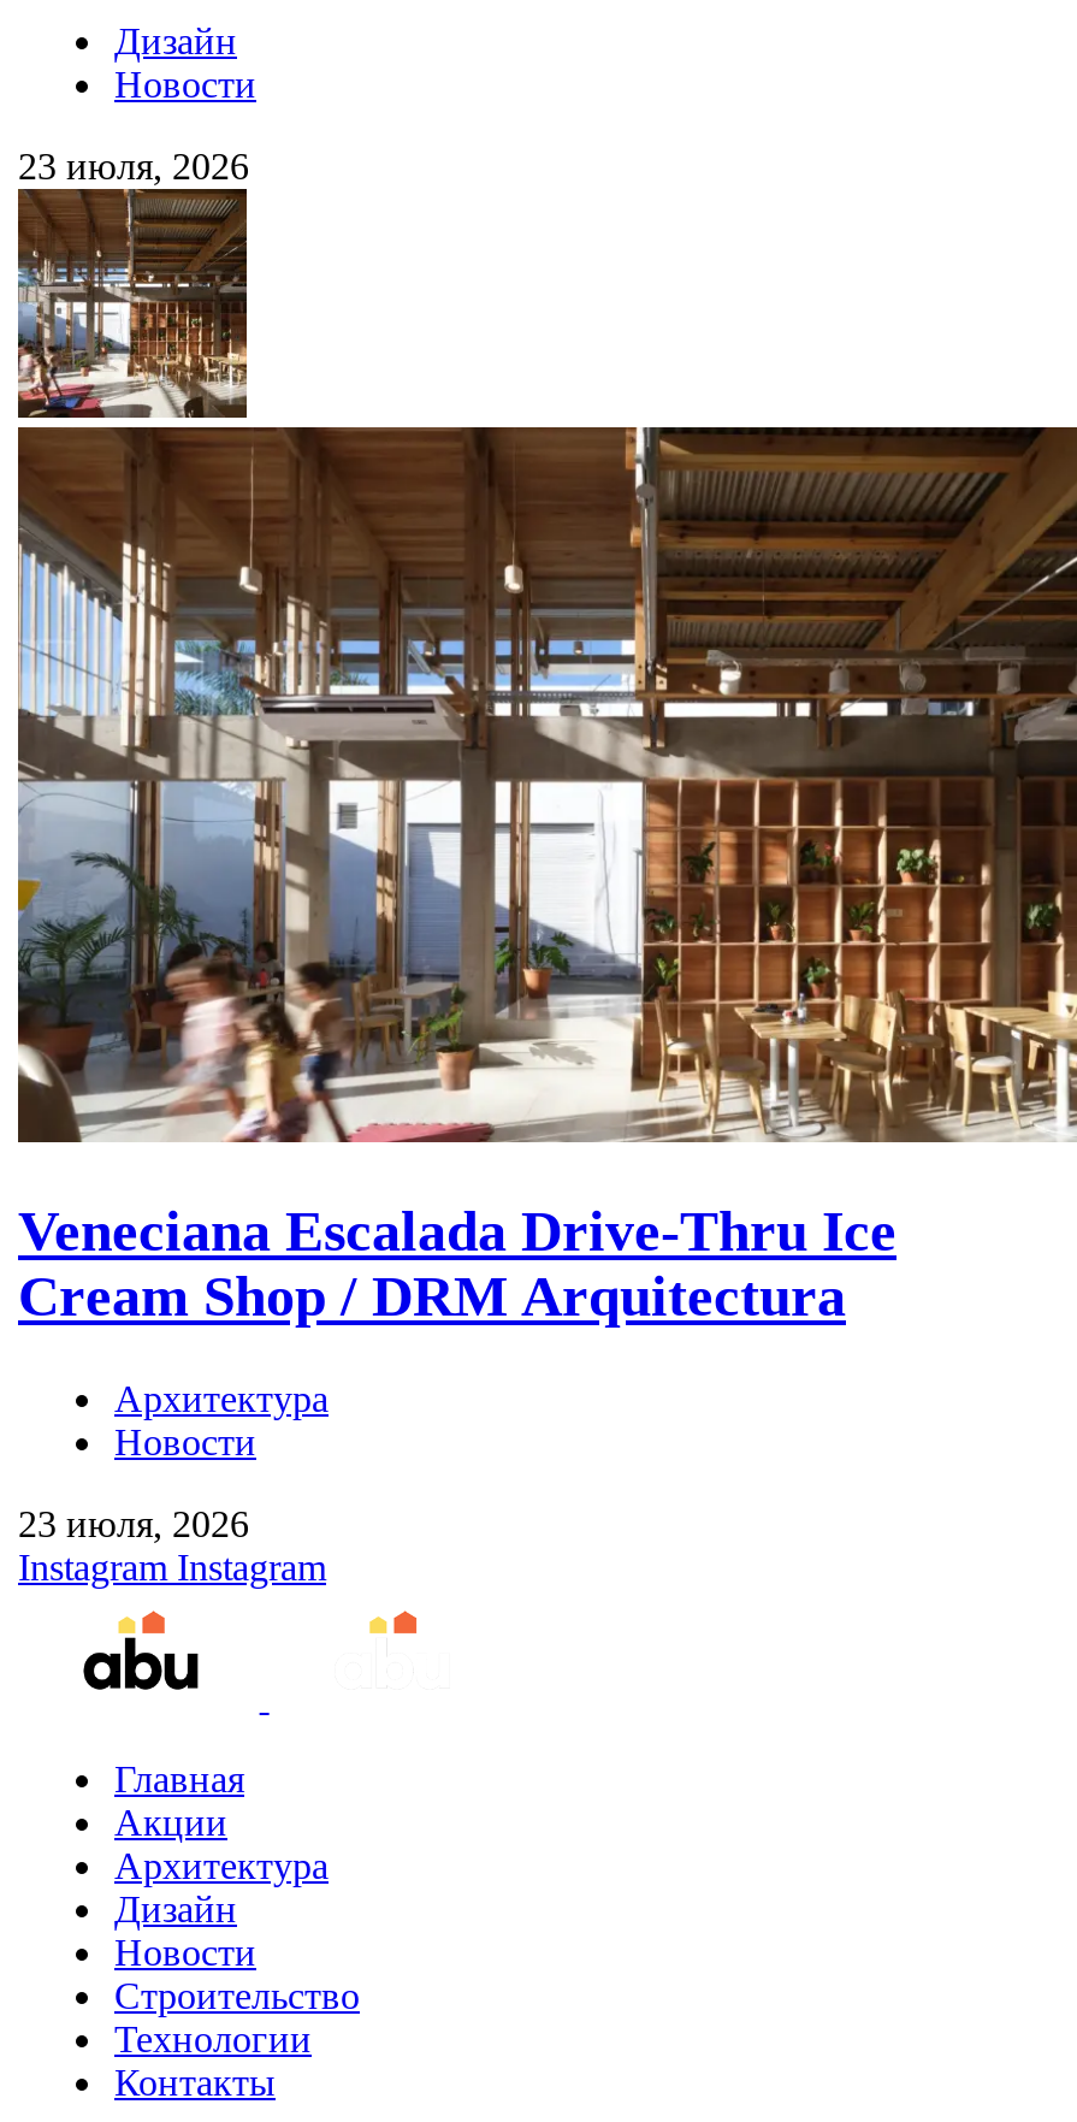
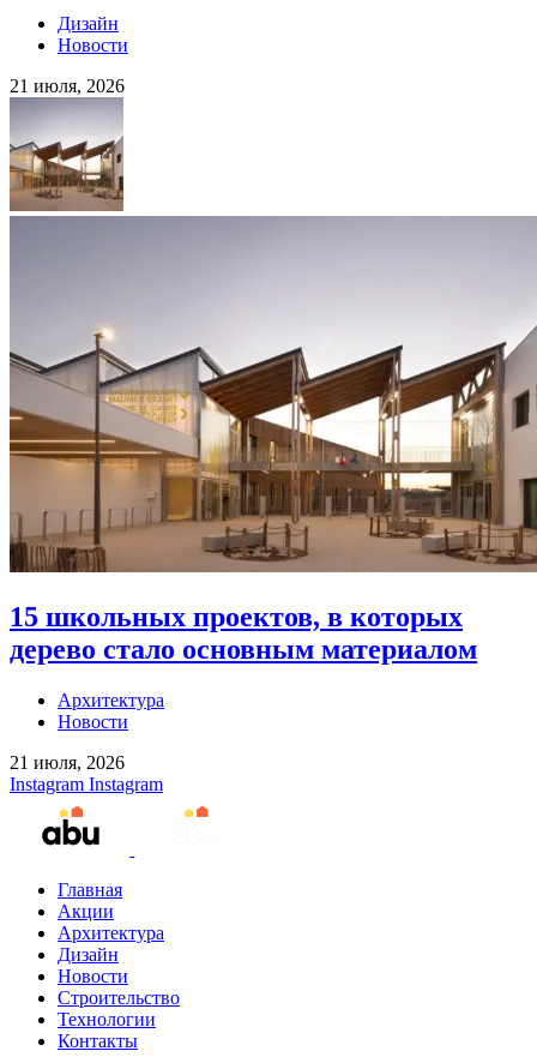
[18,147,249,188] 23 июля, 2026 -> [10,76,125,96] 21 июля, 2026
[16,206,1070,1328] [image] | Veneciana Escalada Drive-Thru Ice | Cream Shop / DRM Arquitectura -> [8,106,533,665] [image] | 15 школьных проектов, в которых | дерево стало основным материалом
[18,1504,249,1545] 23 июля, 2026 -> [10,752,125,773] 21 июля, 2026

